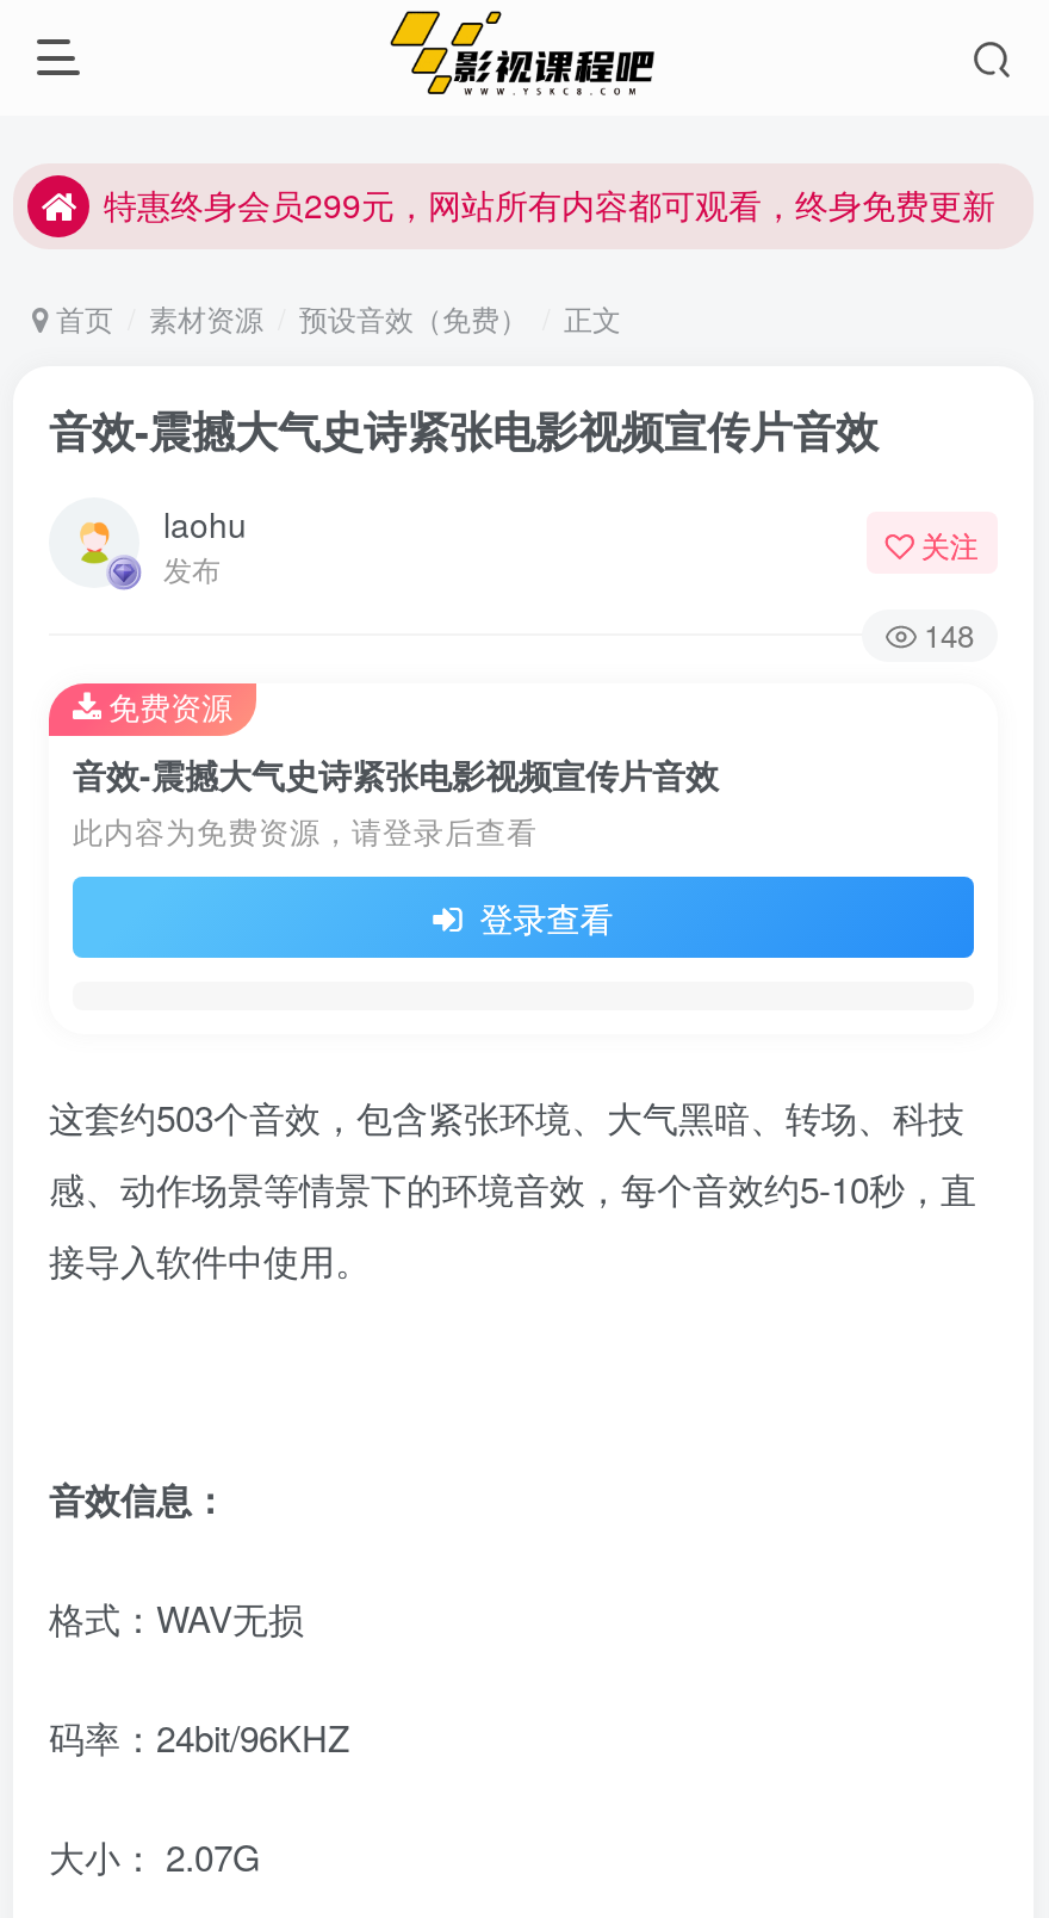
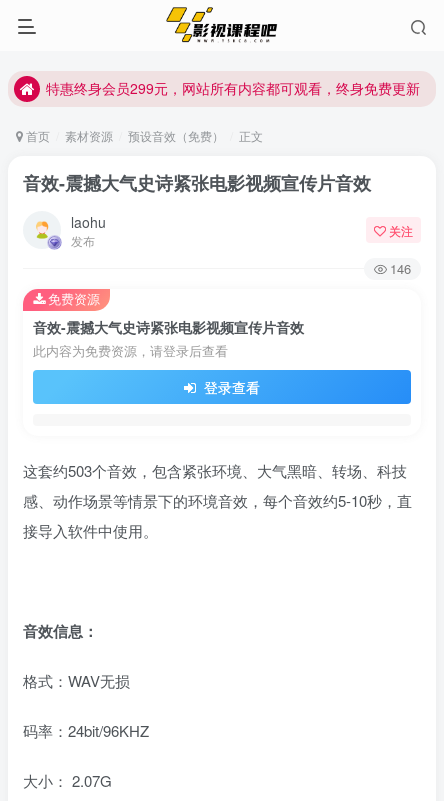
[924,613,974,658] 148 -> [390,259,411,278] 146

